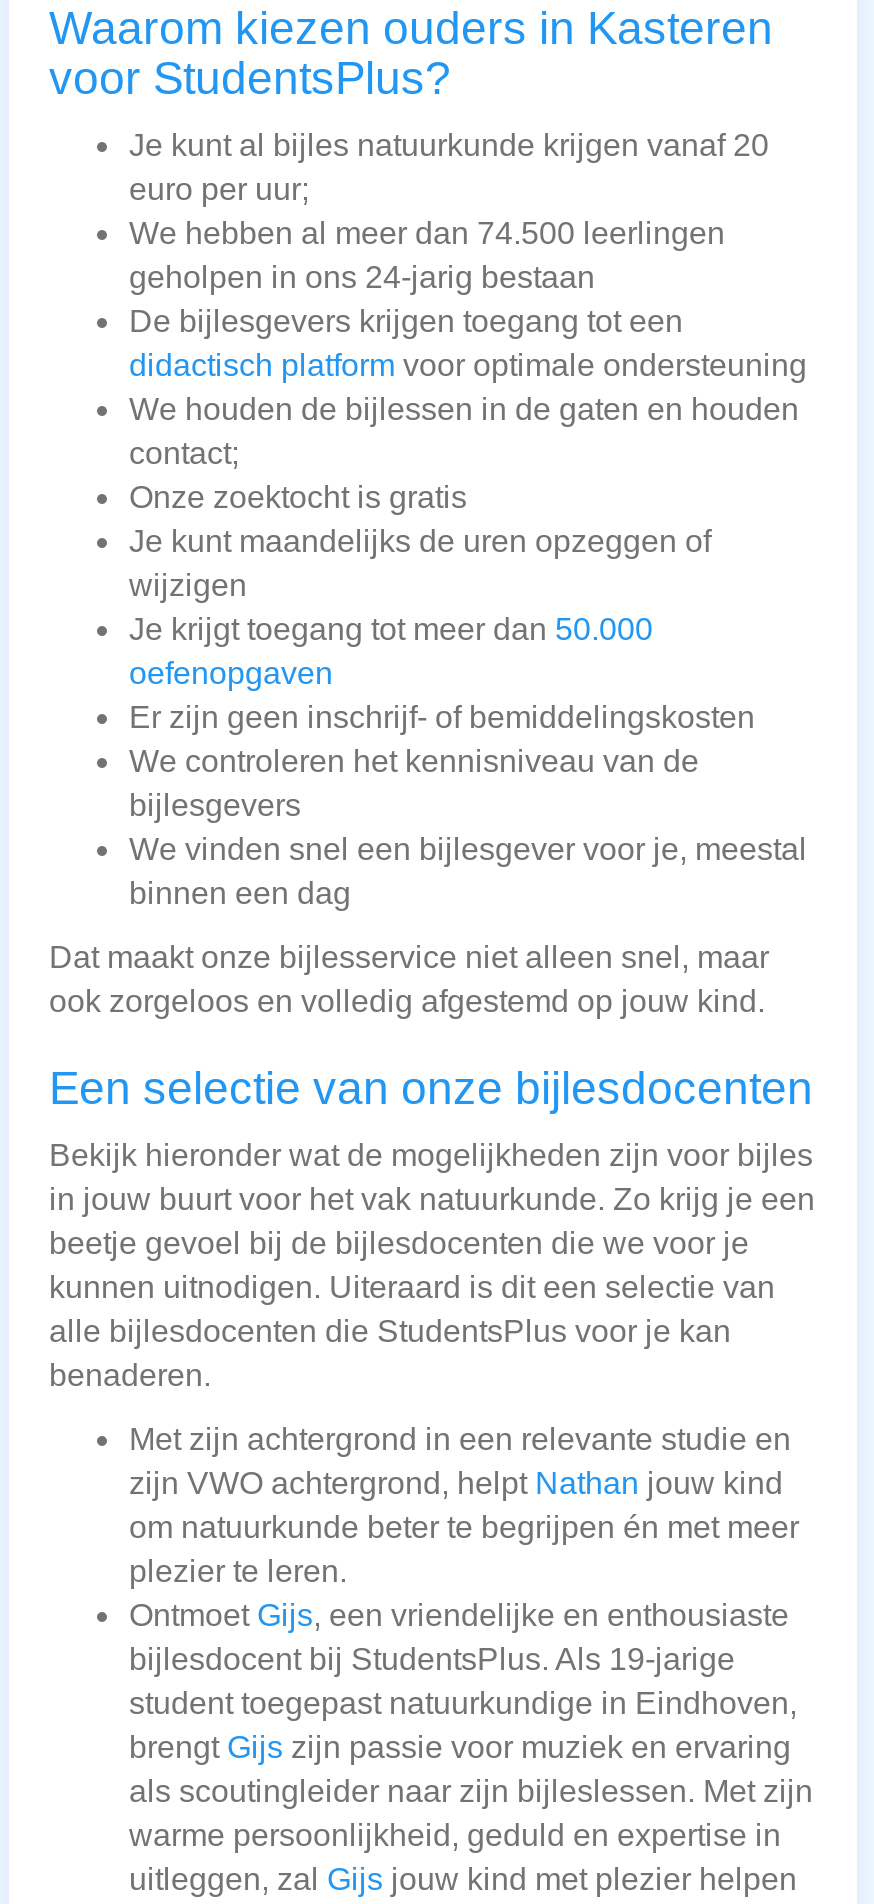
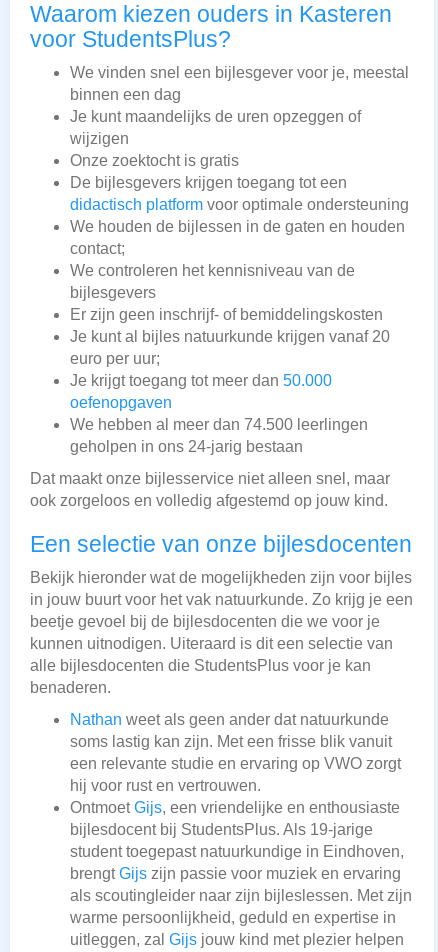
moved [129,129,769,207] -> [70,328,390,367]: Je kunt al bijles natuurkunde krijgen vanaf 20 | euro per uur;
moved [129,217,725,295] -> [70,416,368,455]: We hebben al meer dan 74.500 leerlingen | geholpen in ons 24-jarig bestaan
moved [129,305,807,471] -> [70,174,409,257]: De bijlesgevers krijgen toegang tot een | didactisch platform voor optimale ondersteuning | We houden de bijlessen in de gaten en houden | contact;
moved [129,481,711,603] -> [70,108,361,169]: Je kunt maandelijks de uren opzeggen of | wijzigen | Onze zoektocht is gratis
moved [129,613,653,691] -> [70,372,332,411]: Je krijgt toegang tot meer dan 50.000 | oefenopgaven
moved [129,701,755,735] -> [70,306,383,323]: Er zijn geen inschrijf- of bemiddelingskosten
moved [129,745,699,823] -> [70,262,355,301]: We controleren het kennisniveau van de | bijlesgevers
moved [129,833,807,911] -> [70,64,409,103]: We vinden snel een bijlesgever voor je, meestal | binnen een dag
[129,1423,799,1589] Met zijn achtergrond in een relevante studie en | zijn VWO achtergrond, helpt Nathan jouw kind | om natuurkunde beter te begrijpen én met meer | plezier te leren. -> [70,711,401,794] Nathan weet als geen ander dat natuurkunde | soms lastig kan zijn. Met een frisse blik vanuit | een relevante studie en ervaring op VWO zorgt | hij voor rust en vertrouwen.

